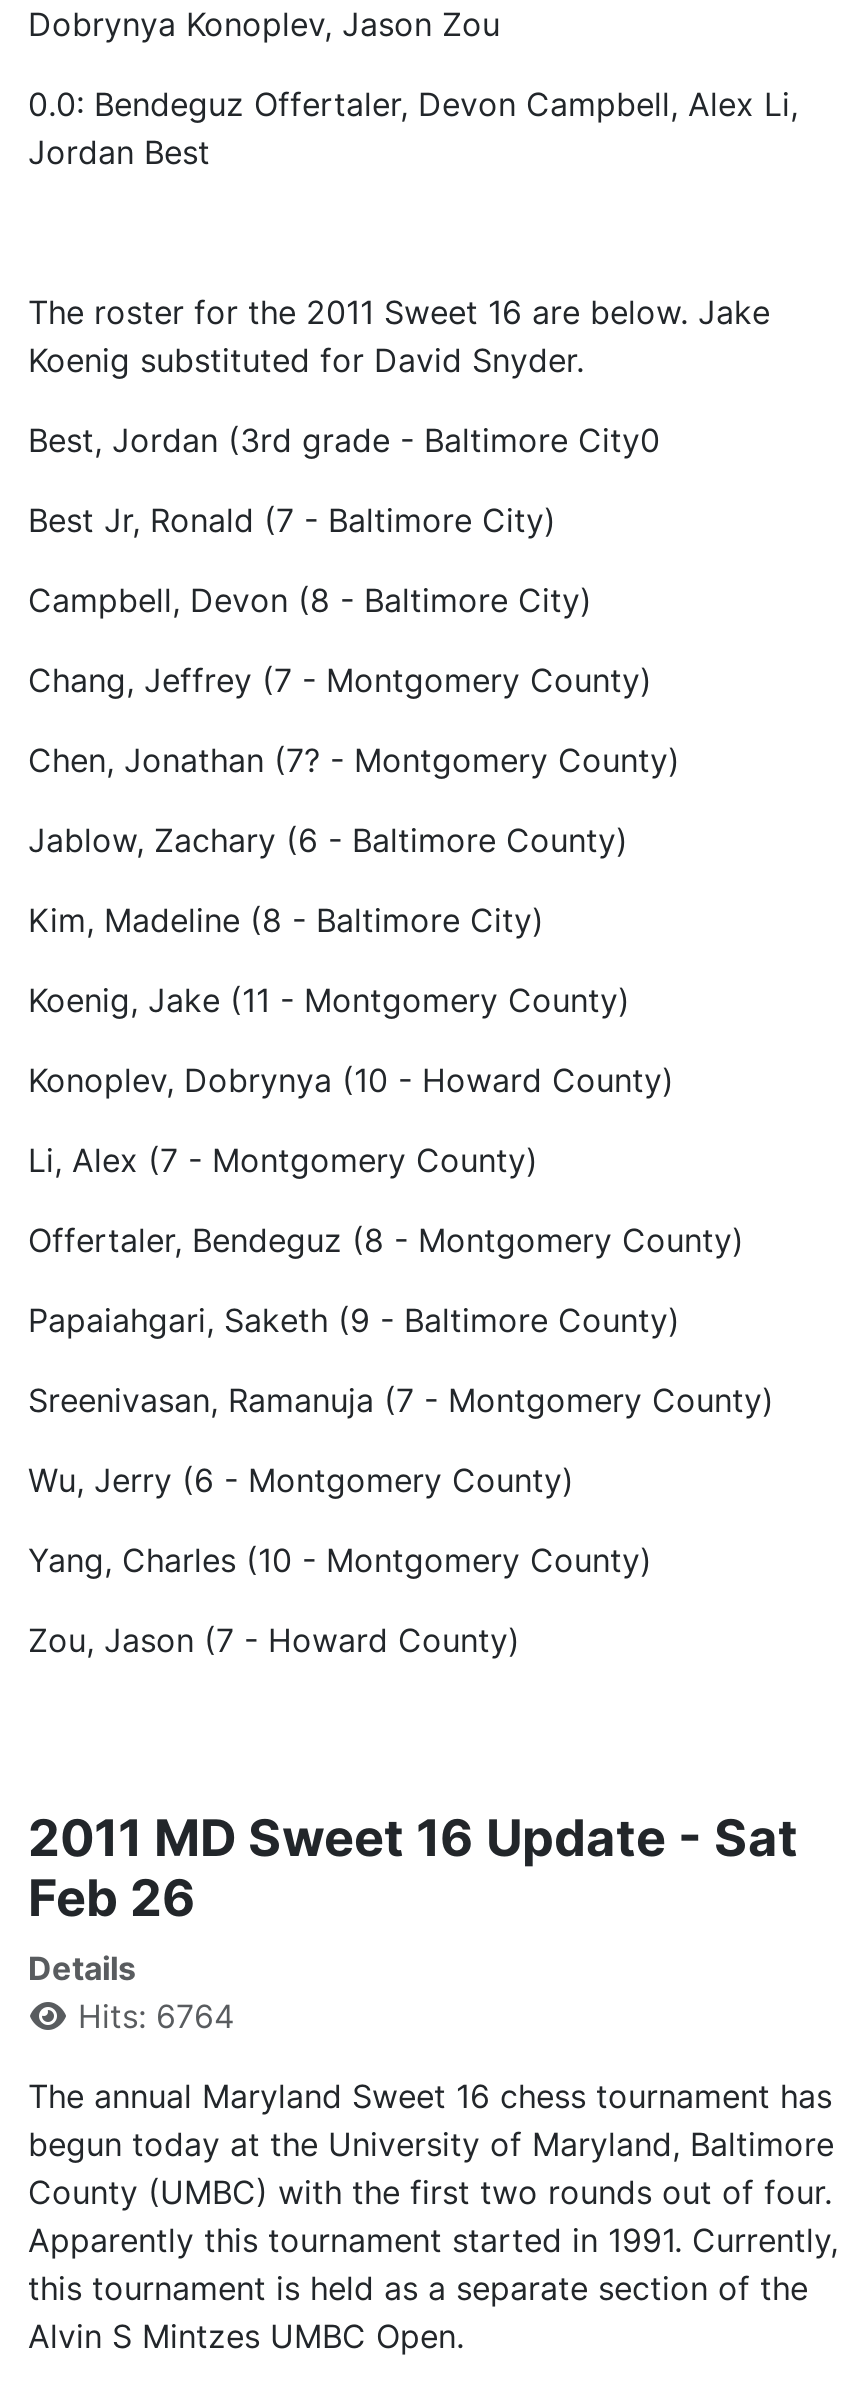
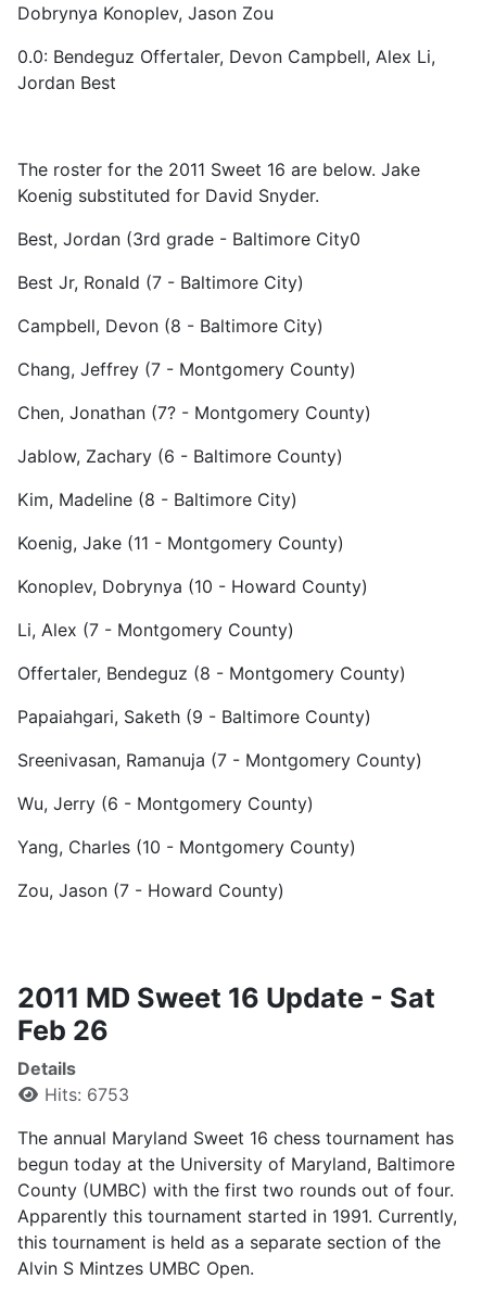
[78,1995,234,2035] Hits: 6764 -> [45,1083,129,1105] Hits: 6753

